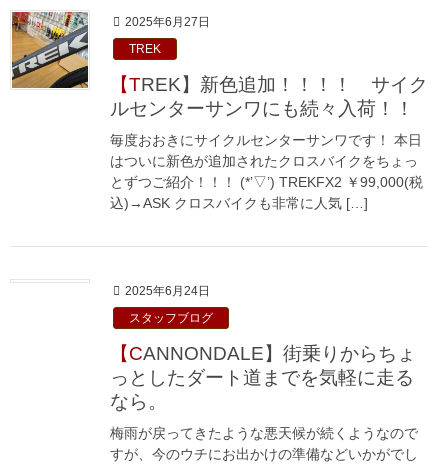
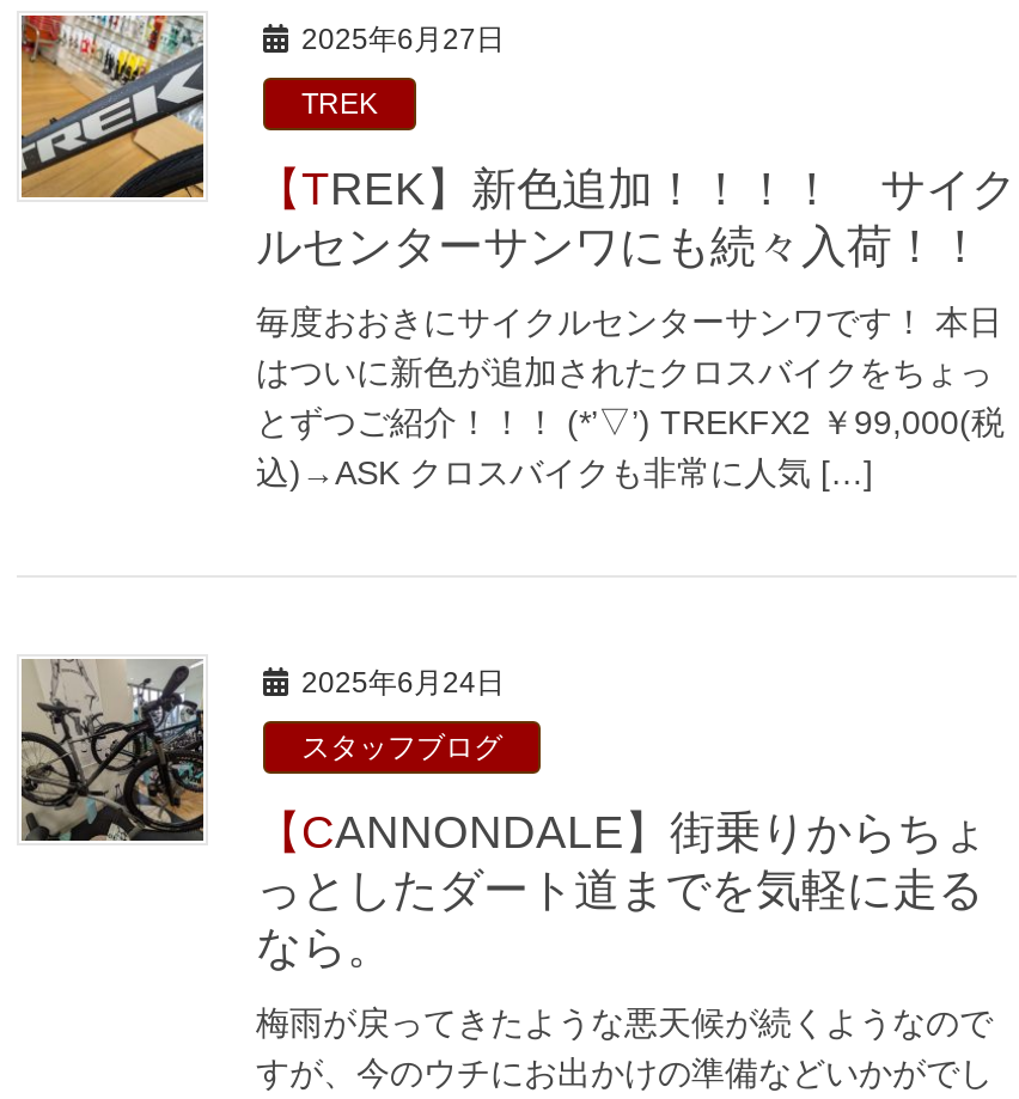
none -> [19,657,206,843] [image]

